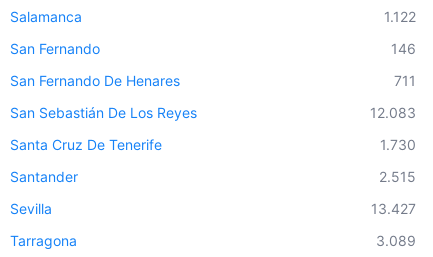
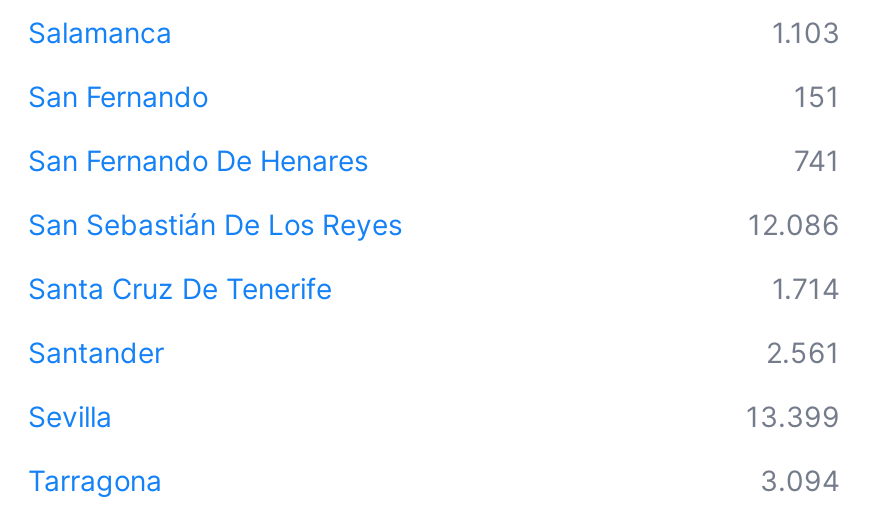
[384,8,416,25] 1.122 -> [772,14,840,48] 1.103
[391,40,416,57] 146 -> [794,78,840,112] 151
[394,72,416,89] 711 -> [794,142,840,176] 741
[370,104,416,121] 12.083 -> [748,206,840,240] 12.086
[380,136,416,153] 1.730 -> [772,270,840,304] 1.714
[379,168,416,185] 2.515 -> [766,334,840,368] 2.561
[371,200,416,217] 13.427 -> [746,398,840,432] 13.399
[376,232,416,249] 3.089 -> [760,462,840,496] 3.094

